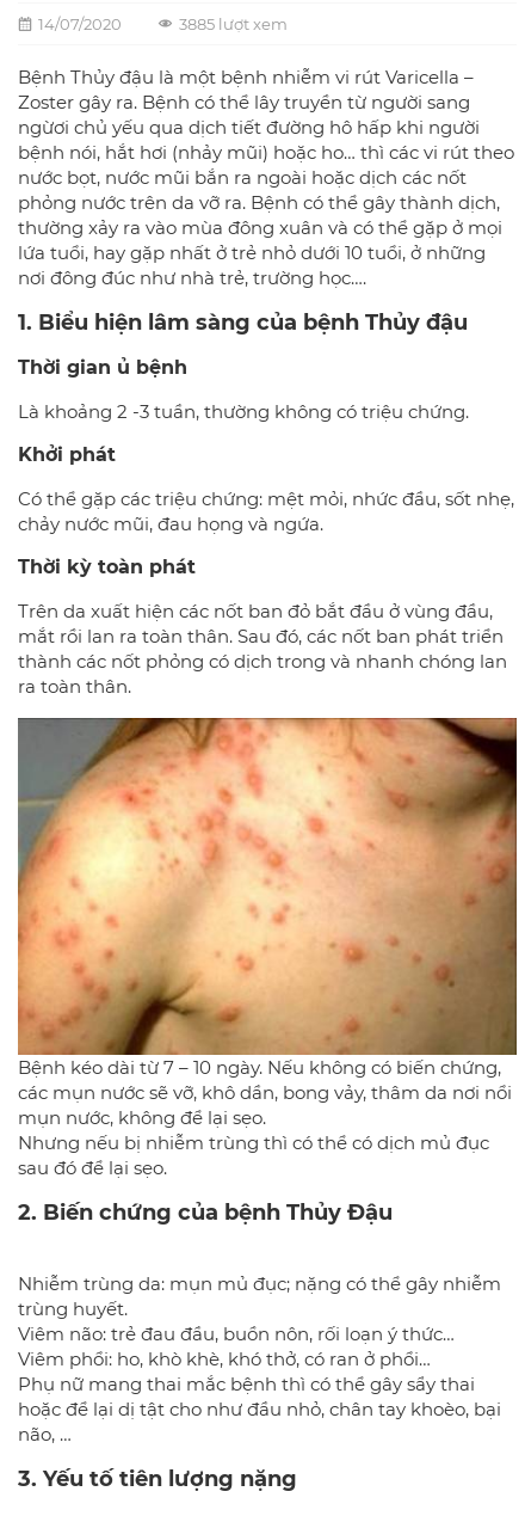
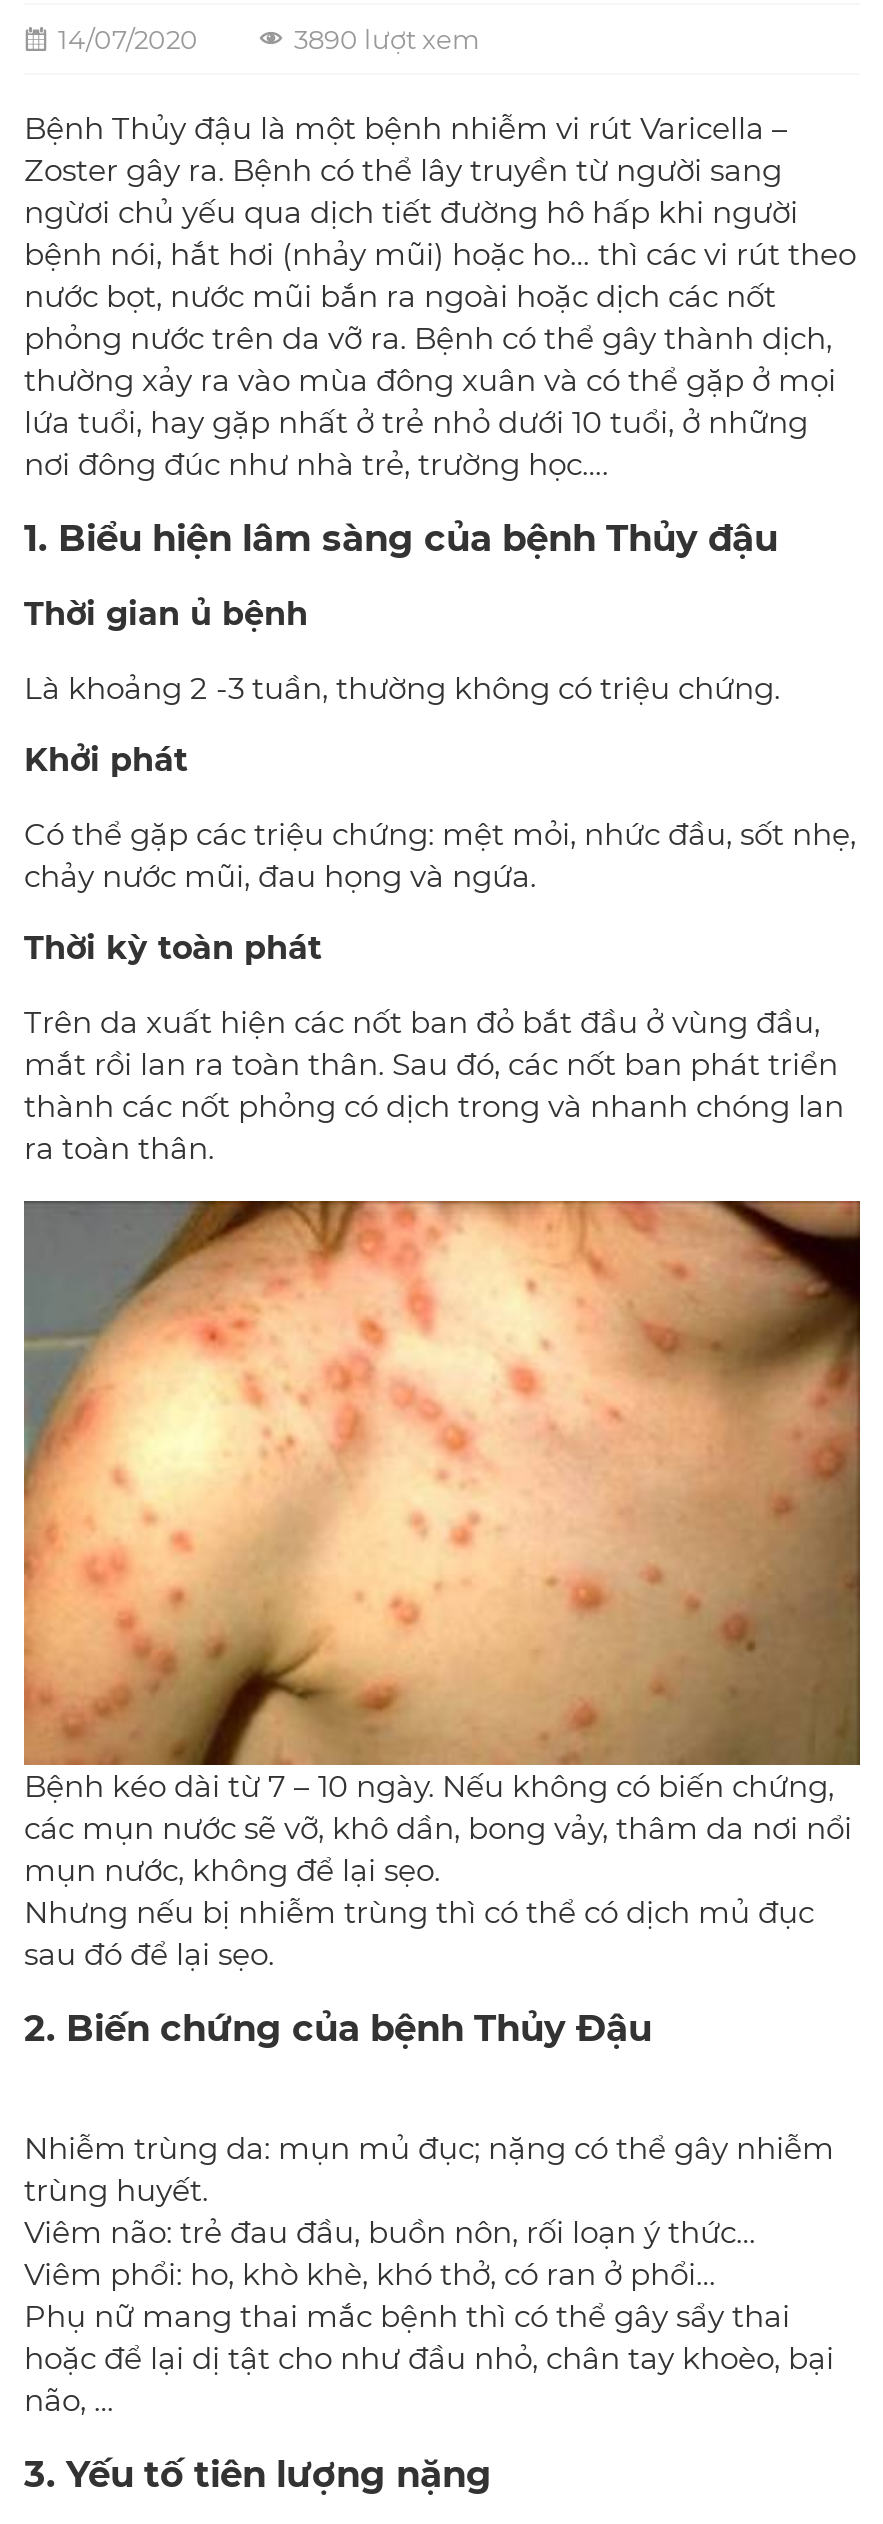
[179,14,288,33] 3885 lượt xem -> [294,23,480,55] 3890 lượt xem

